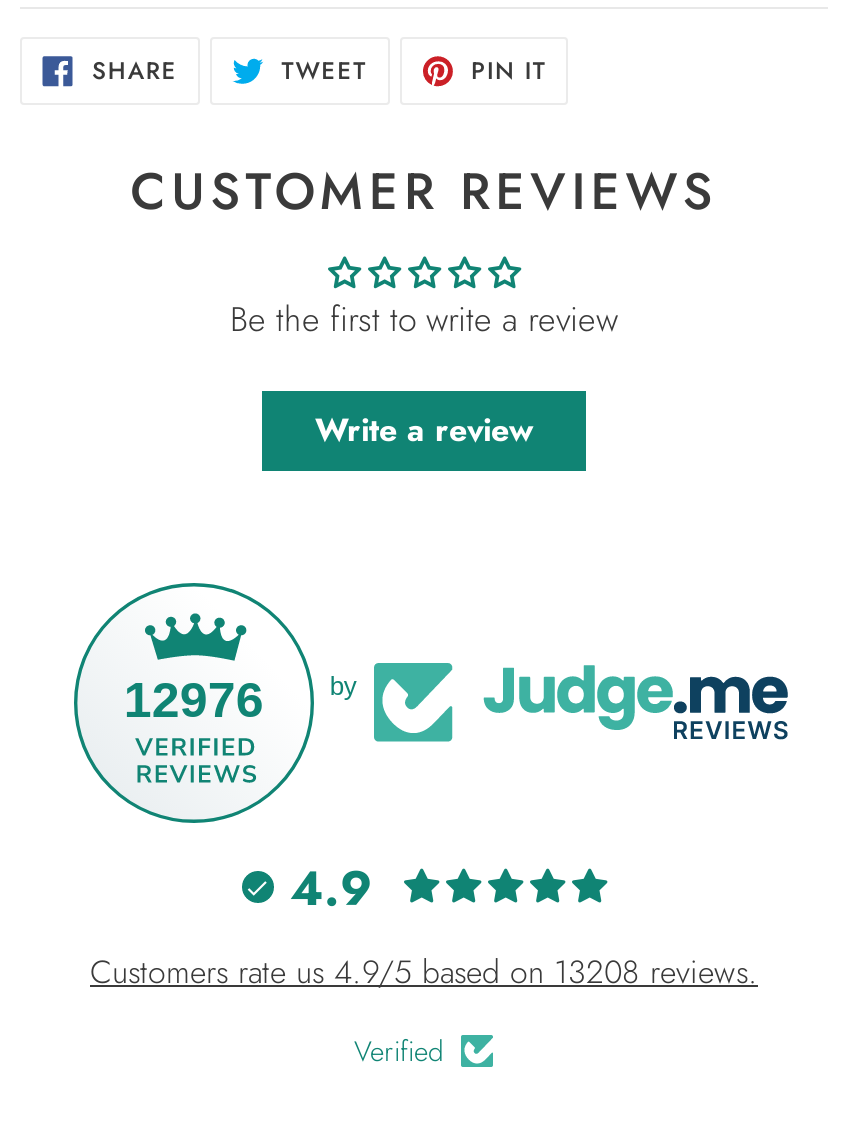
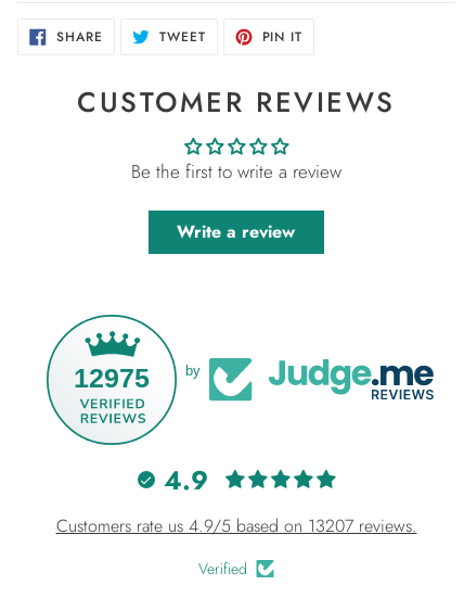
[124,671,264,727] 12976 -> [74,362,149,393] 12975
[90,949,758,995] Customers rate us 4.9/5 based on 13208 reviews. -> [56,513,417,538] Customers rate us 4.9/5 based on 13207 reviews.

